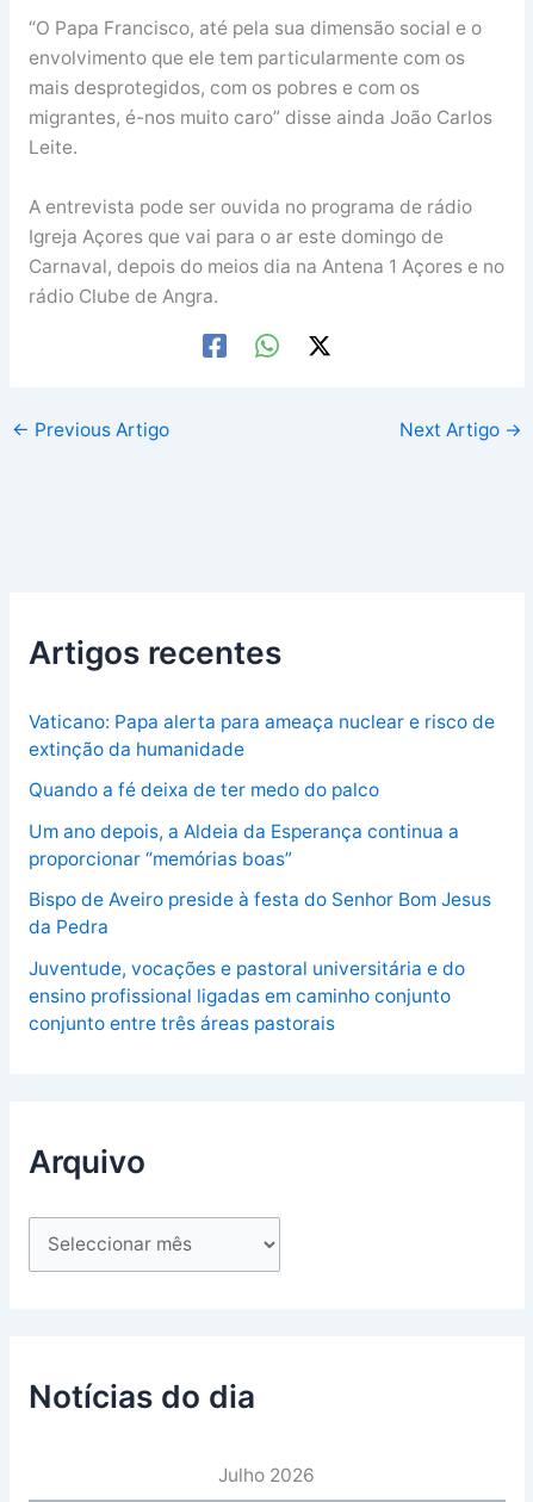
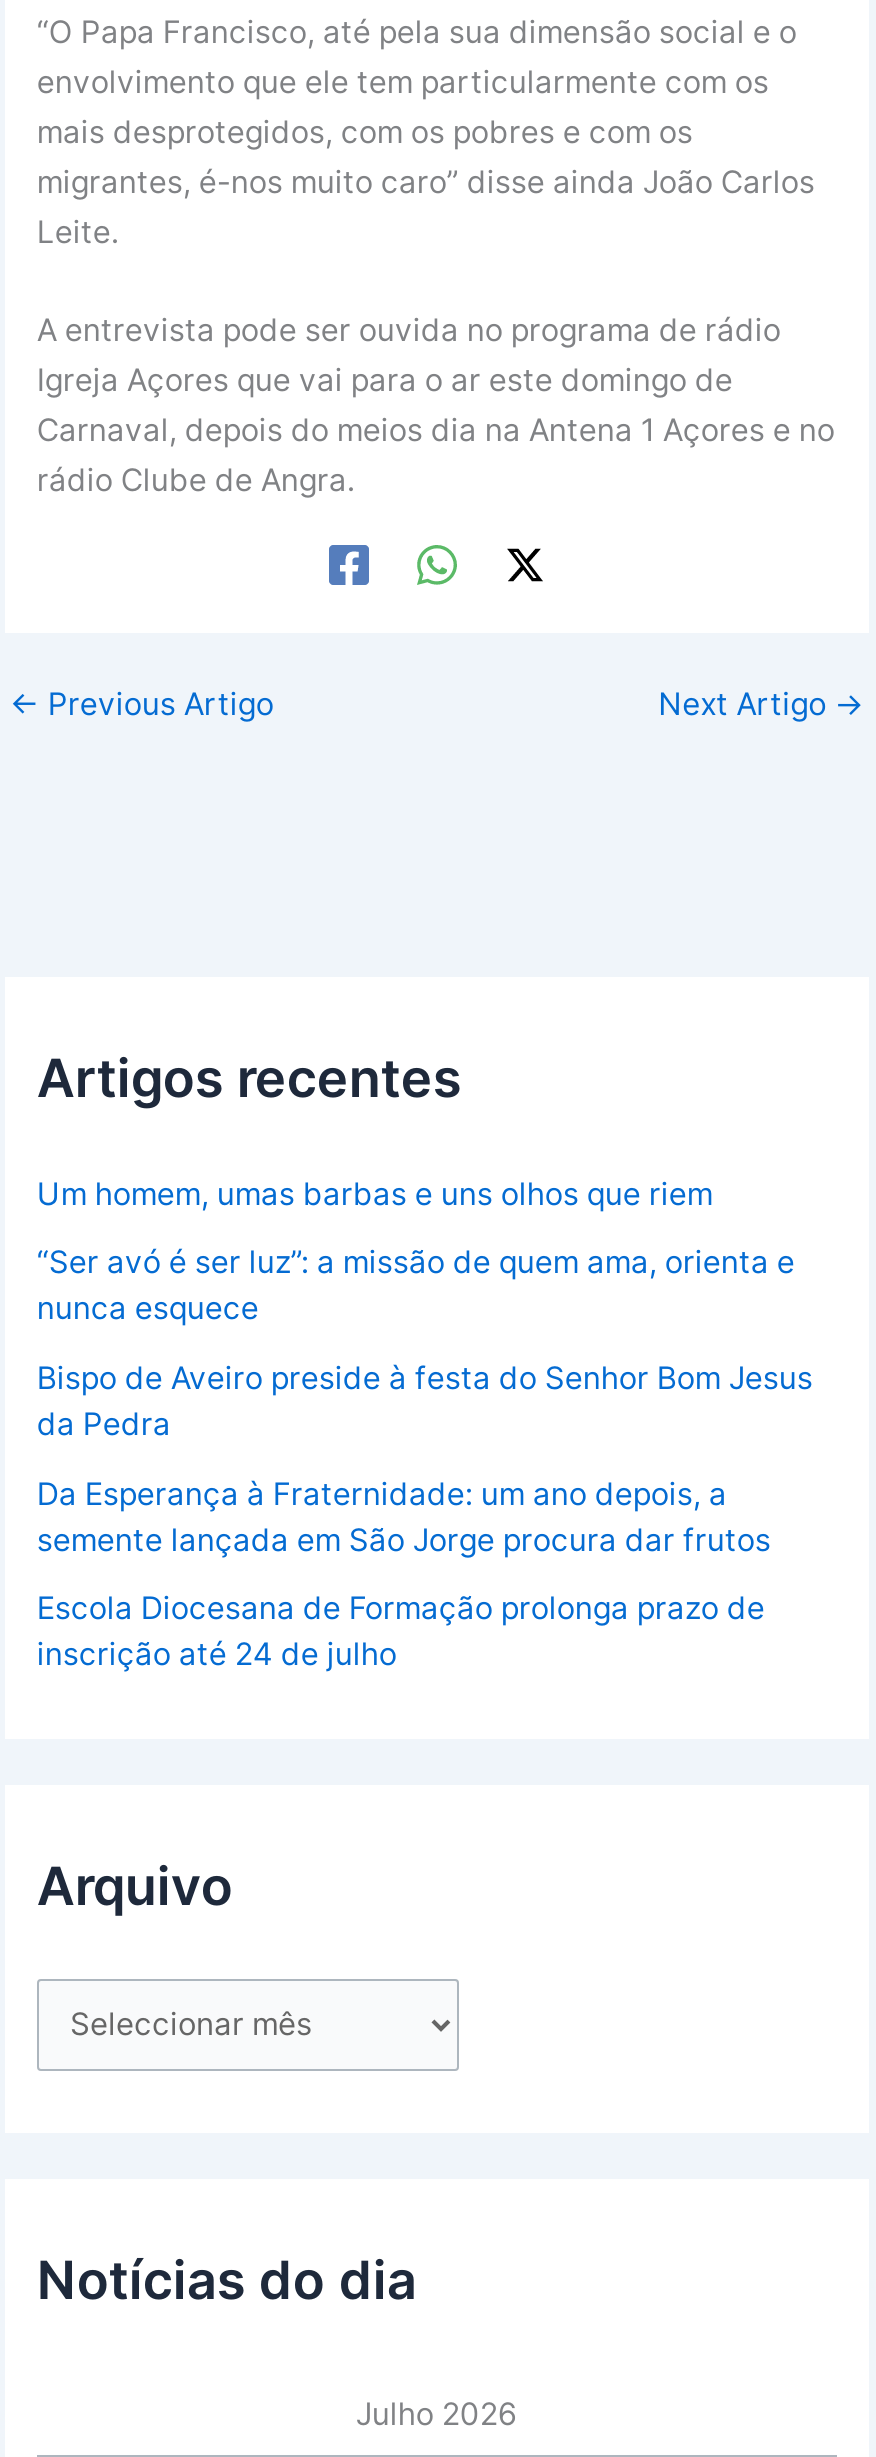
[28,710,495,870] Vaticano: Papa alerta para ameaça nuclear e risco de | extinção da humanidade | Quando a fé deixa de ter medo do palco | Um ano depois, a Aldeia da Esperança continua a | proporcionar “memórias boas” -> [37,1174,795,1327] Um homem, umas barbas e uns olhos que riem | “Ser avó é ser luz”: a missão de quem ama, orienta e | nunca esquece
moved [28,889,491,939] -> [37,1359,813,1443]: Bispo de Aveiro preside à festa do Senhor Bom Jesus | da Pedra
[28,957,465,1035] Juventude, vocações e pastoral universitária e do | ensino profissional ligadas em caminho conjunto | conjunto entre três áreas pastorais -> [37,1474,771,1673] Da Esperança à Fraternidade: um ano depois, a | semente lançada em São Jorge procura dar frutos | Escola Diocesana de Formação prolonga prazo de | inscrição até 24 de julho

